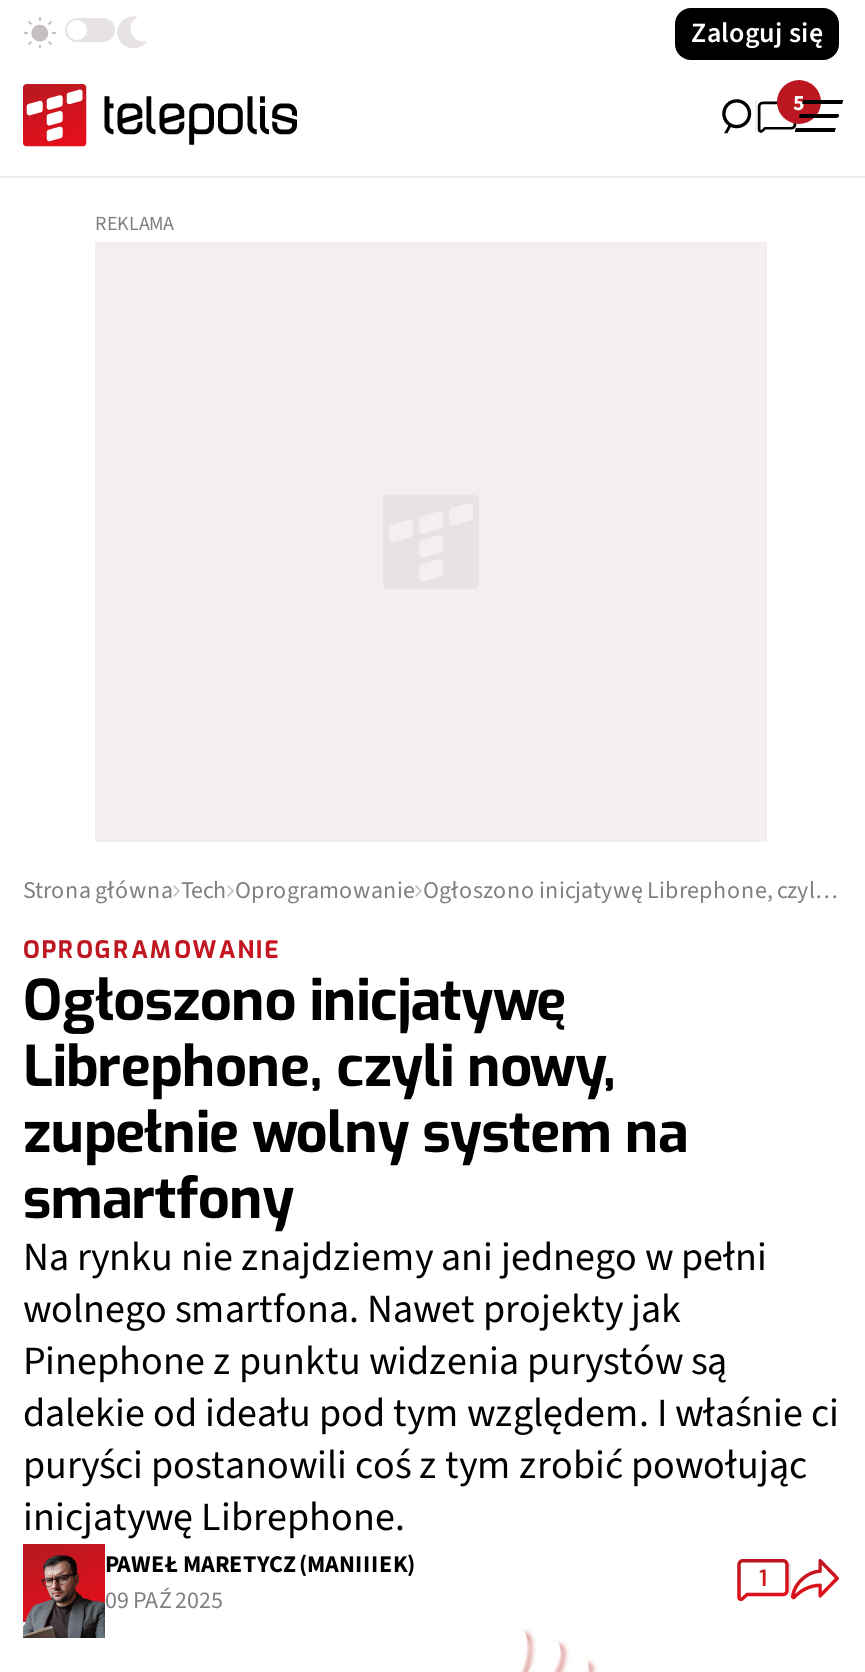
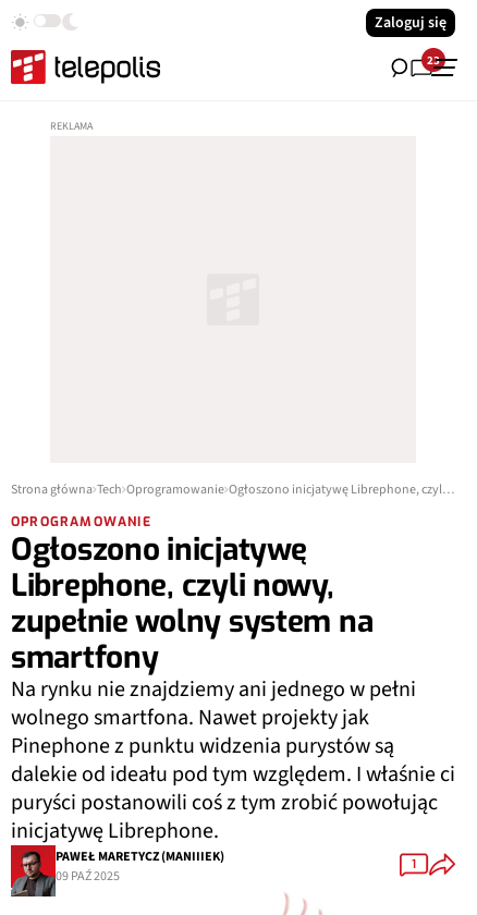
[793,87,805,117] 5 -> [427,52,440,68] 23

